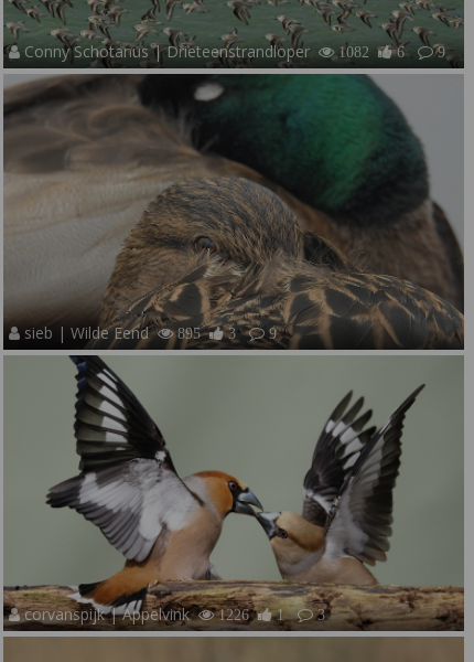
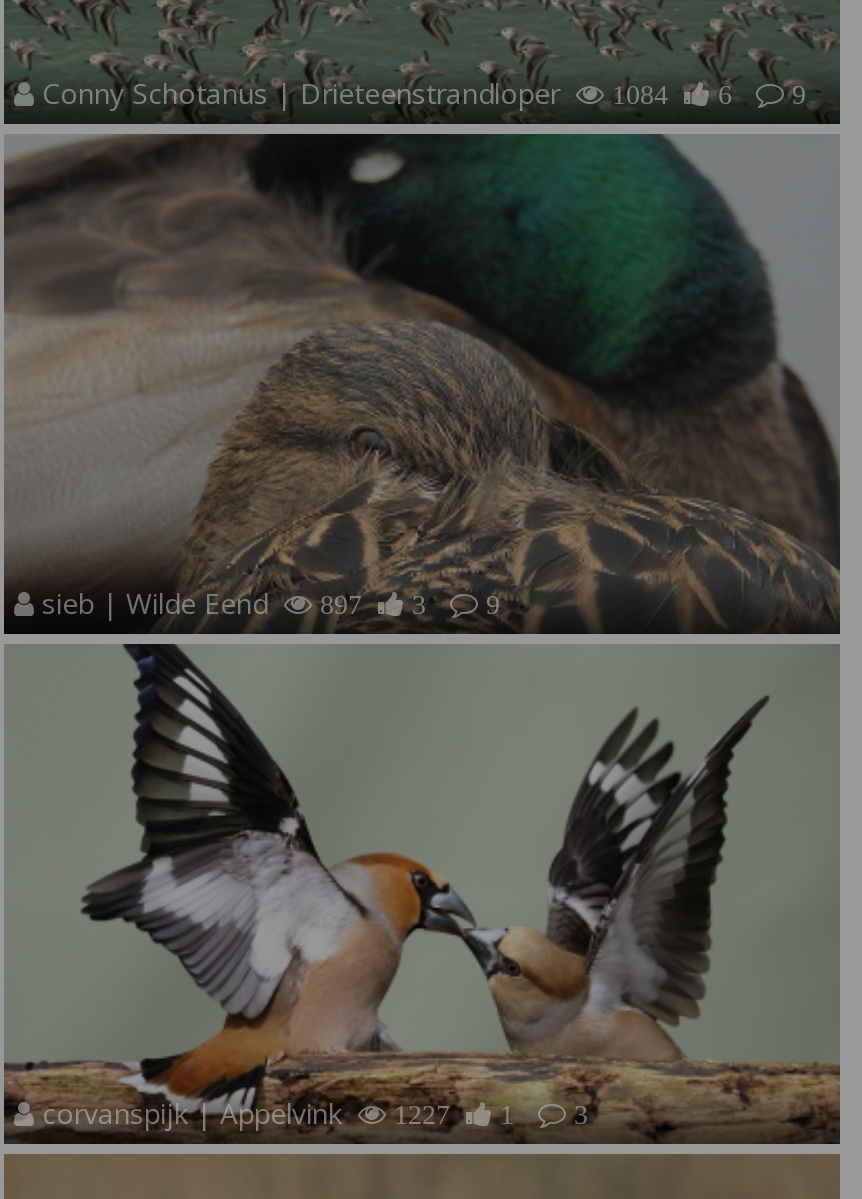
[334,44,369,60] 1082 -> [604,80,668,108] 1084
[173,326,201,341] 895 -> [312,590,362,618] 897
[214,607,249,623] 1226 -> [386,1100,450,1128] 1227

